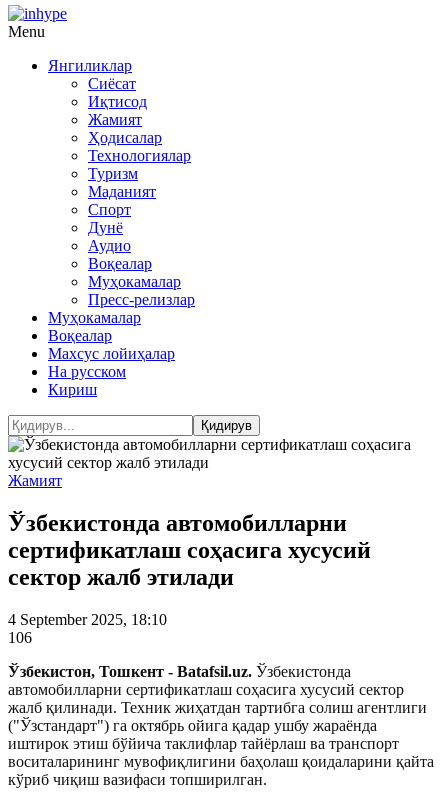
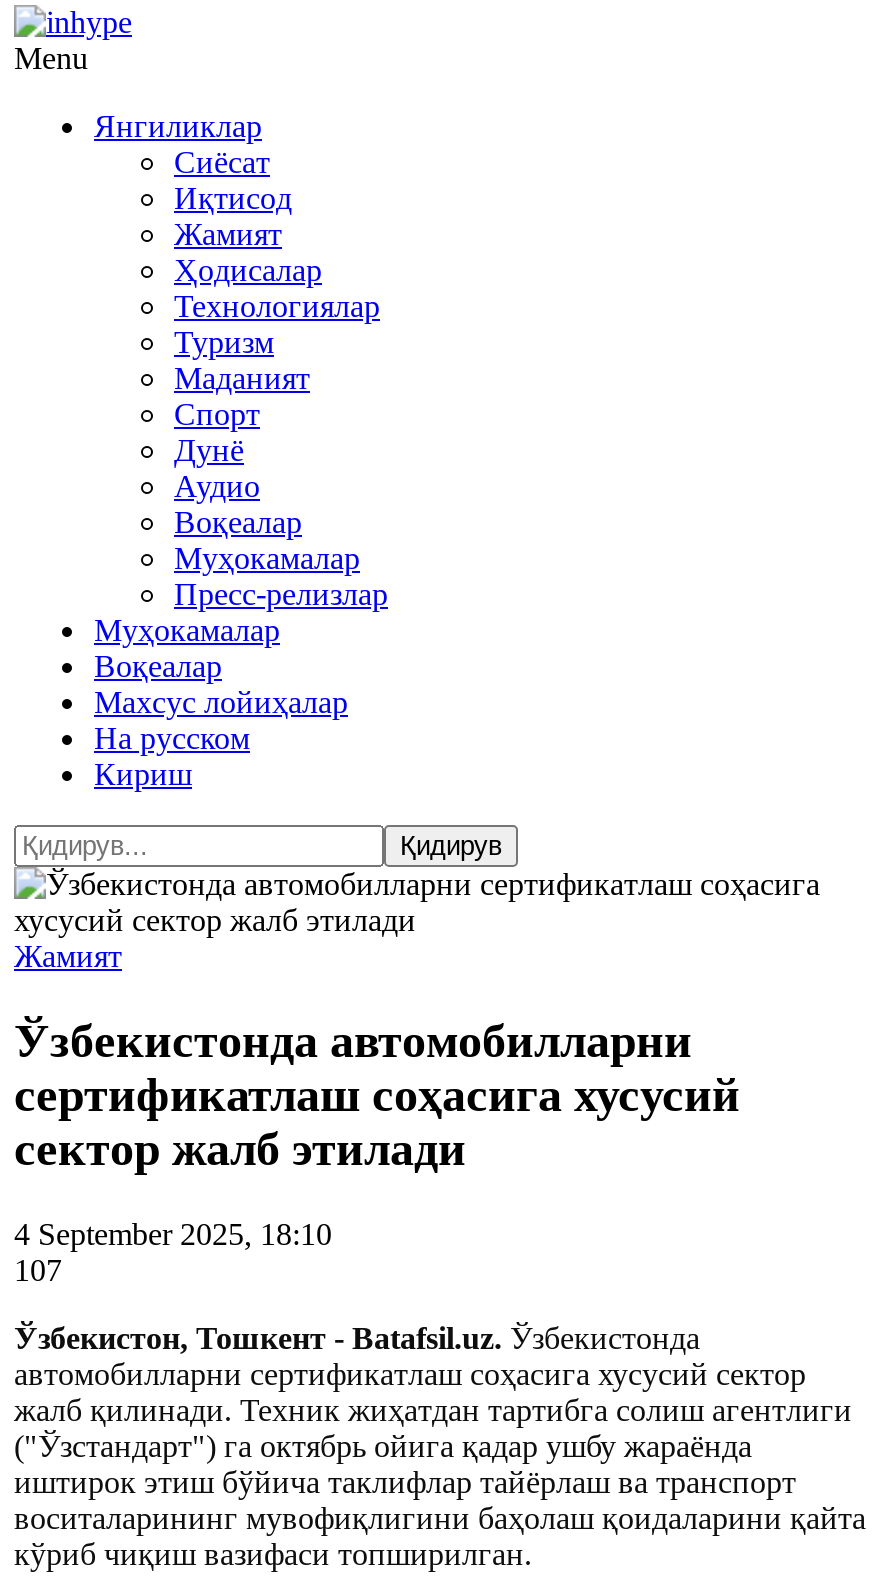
[8,629,32,646] 106 -> [14,1253,62,1287] 107

